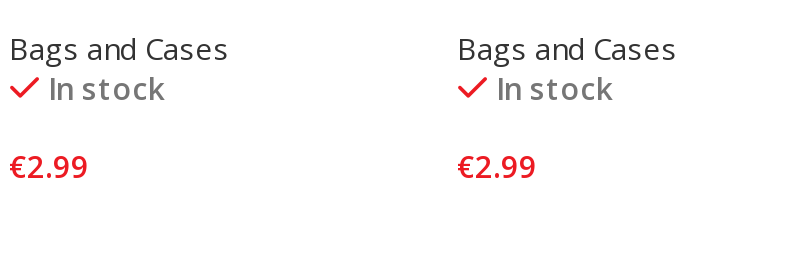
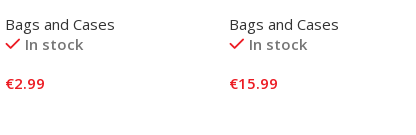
[457,147,537,187] €2.99 -> [229,73,278,93] €15.99

